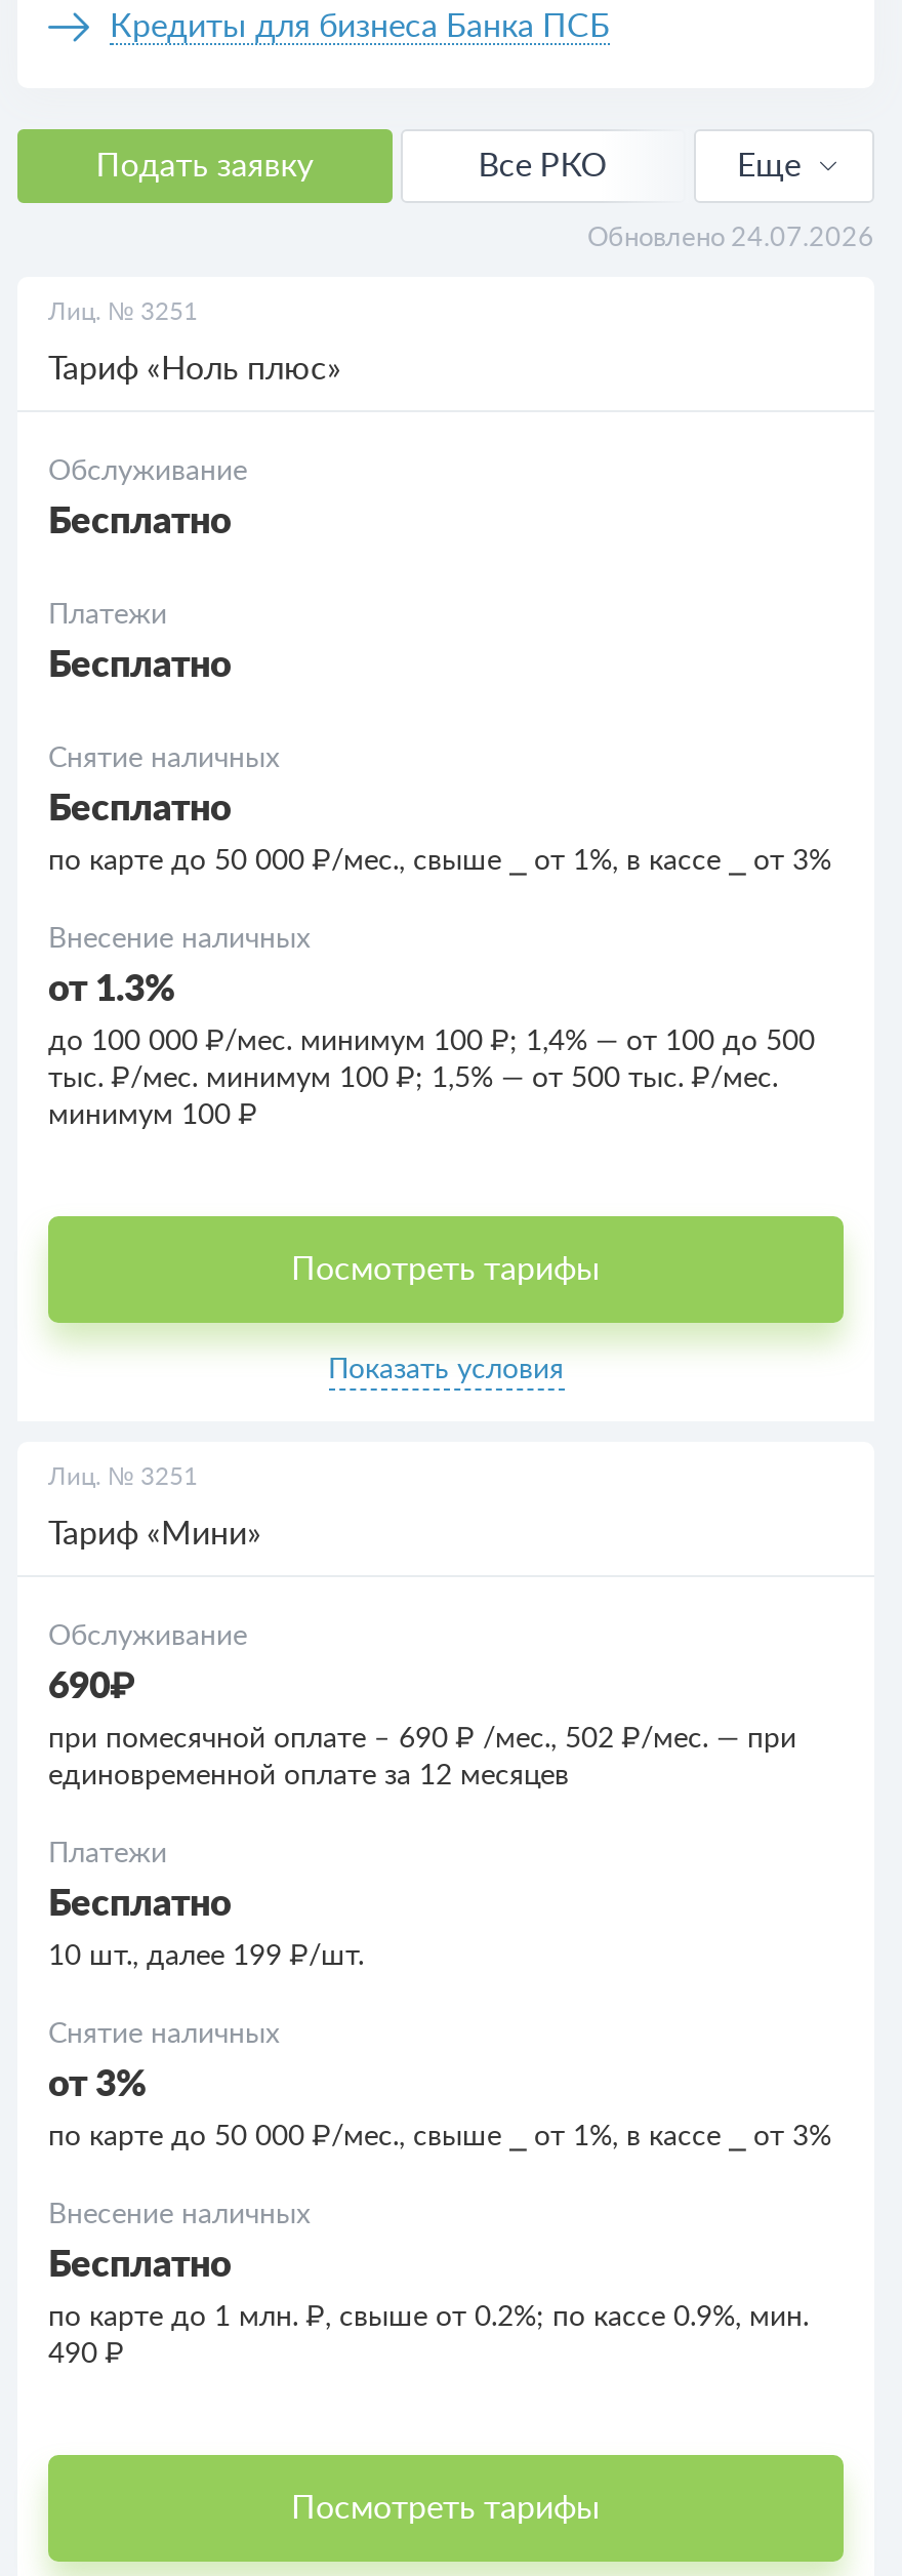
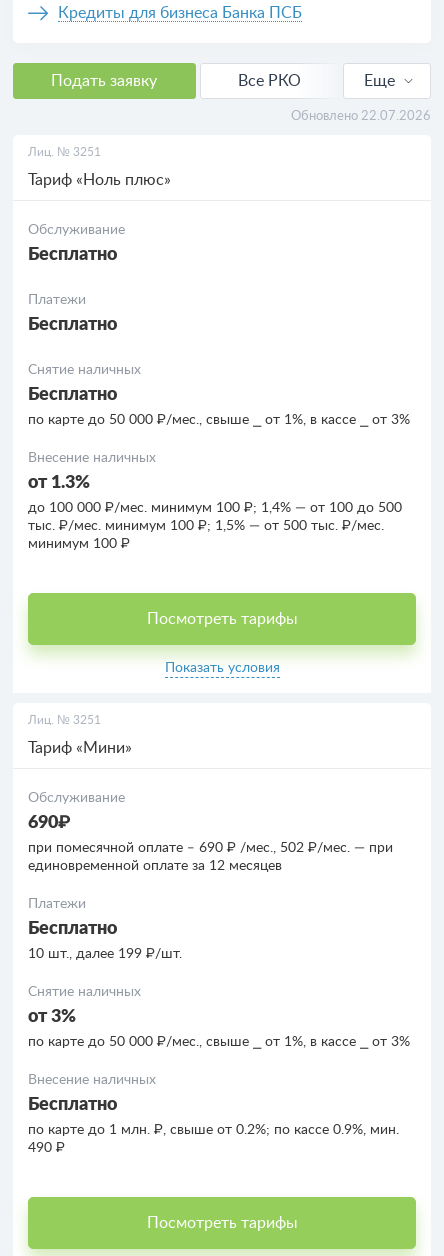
[587,226,874,252] Обновлено 24.07.2026 -> [291,110,431,123] Обновлено 22.07.2026

